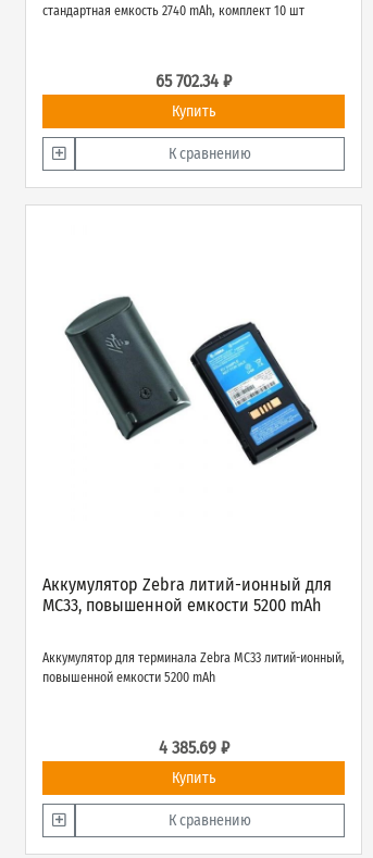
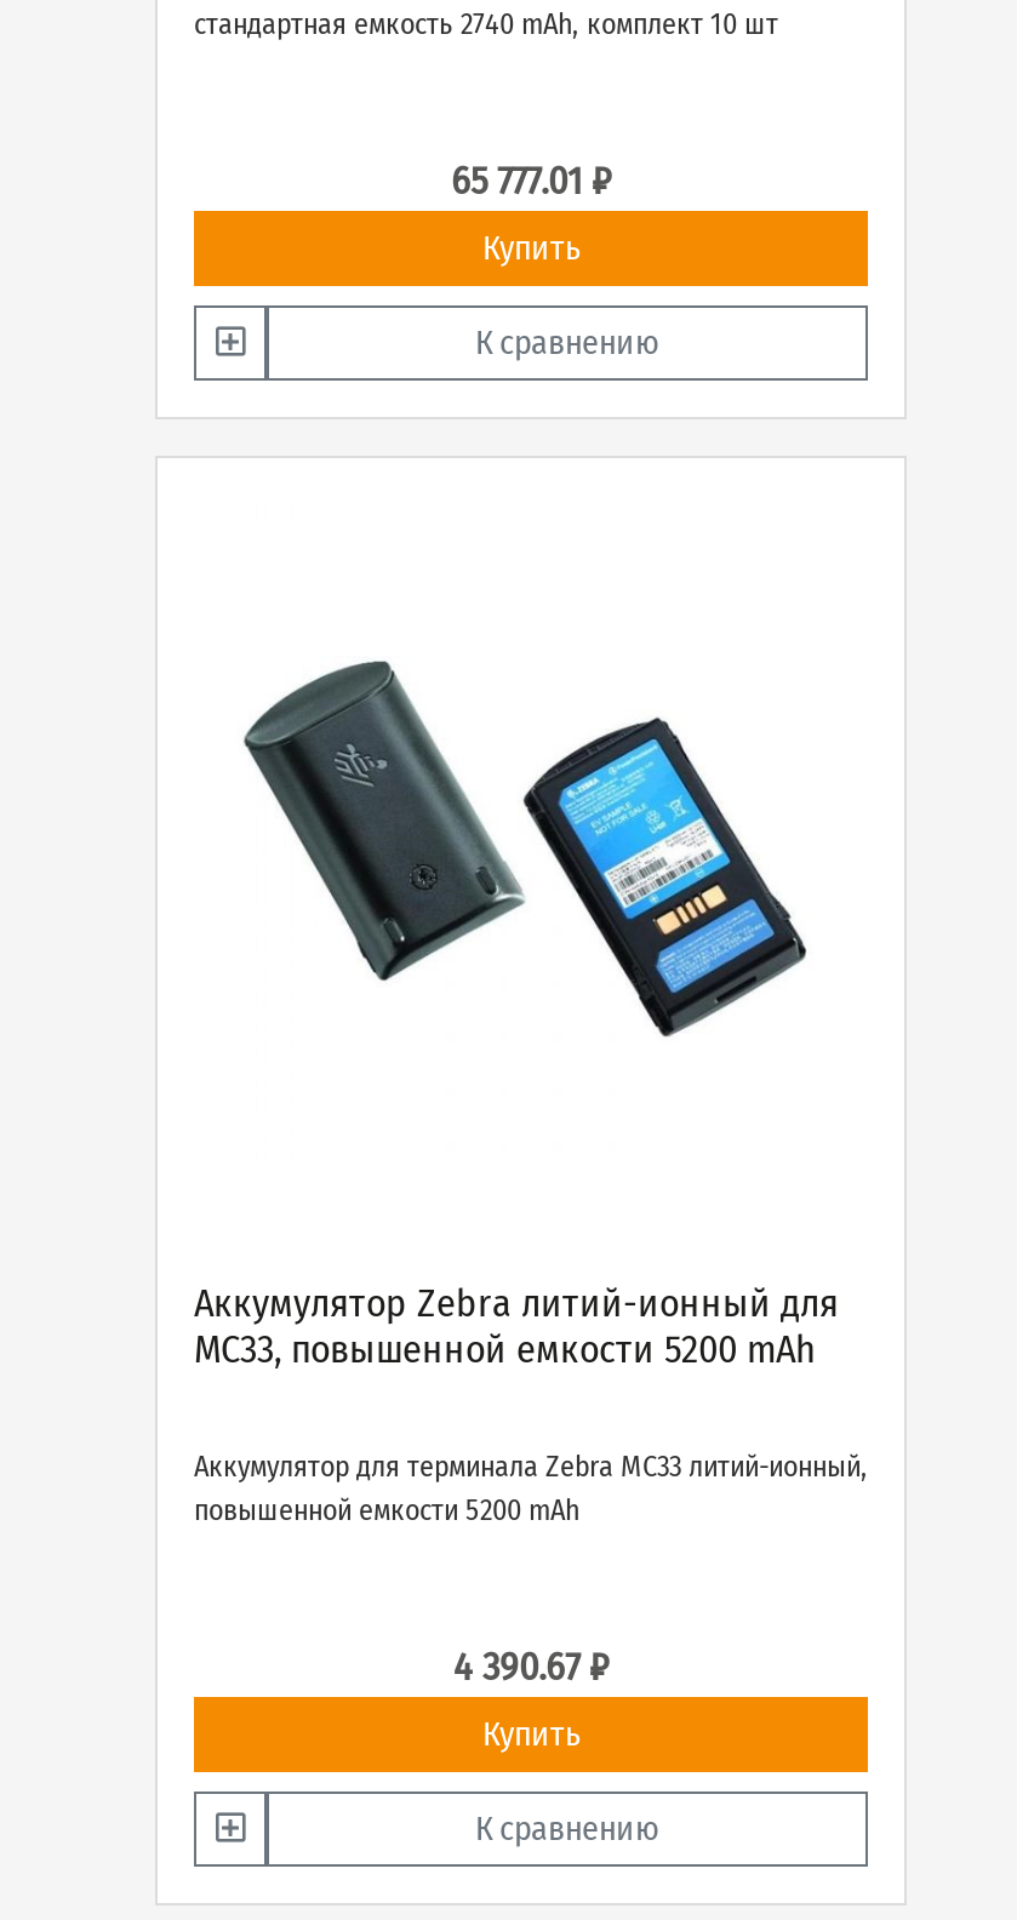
[156,70,232,91] 65 702.34 ₽ -> [451,157,611,203] 65 777.01 ₽
[158,737,229,758] 4 385.69 ₽ -> [453,1643,609,1689] 4 390.67 ₽

